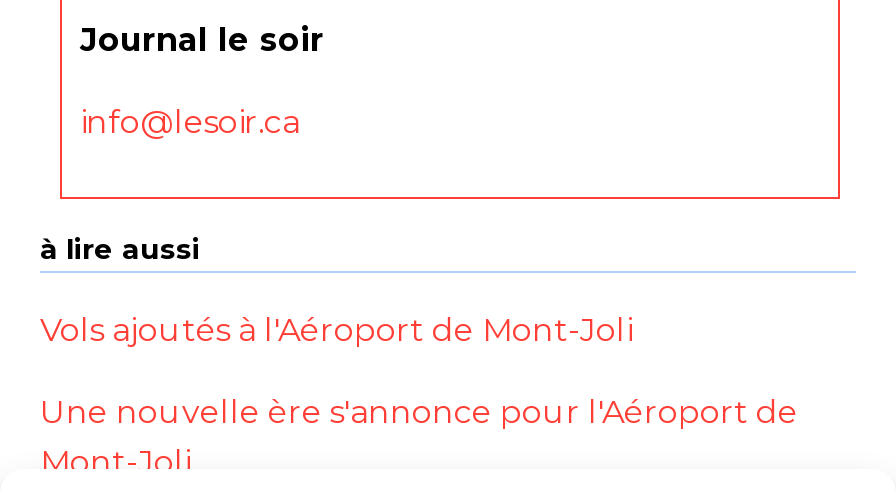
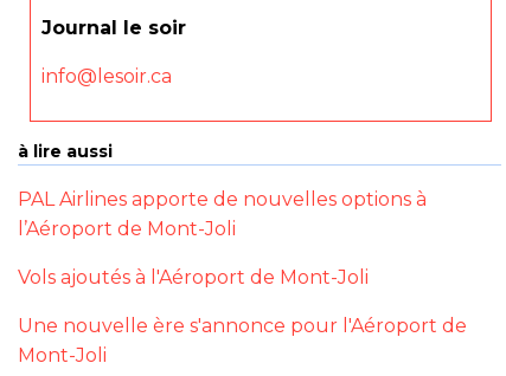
none -> [18,188,427,240] PAL Airlines apporte de nouvelles options à | l’Aéroport de Mont-Joli

